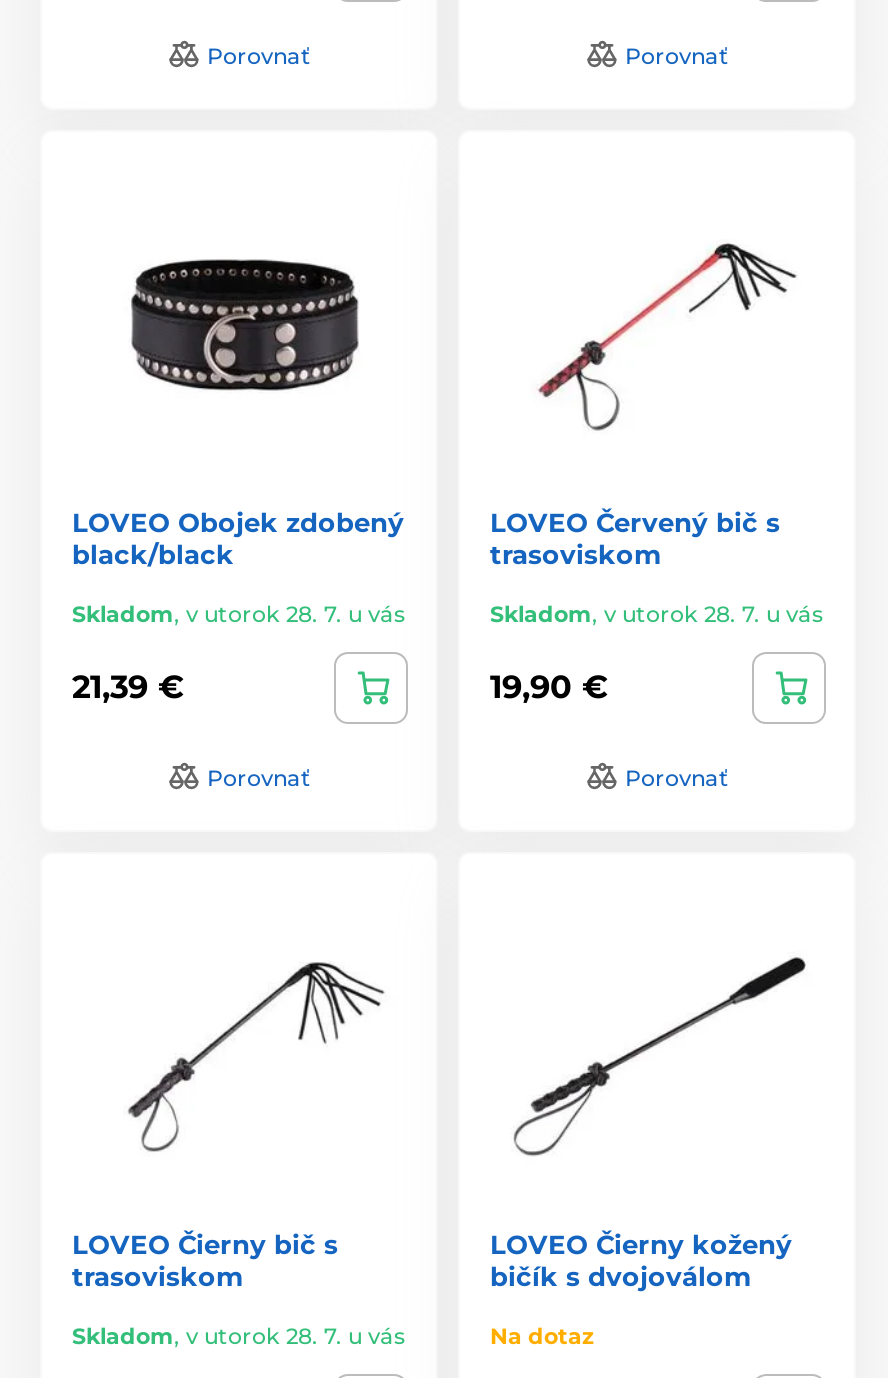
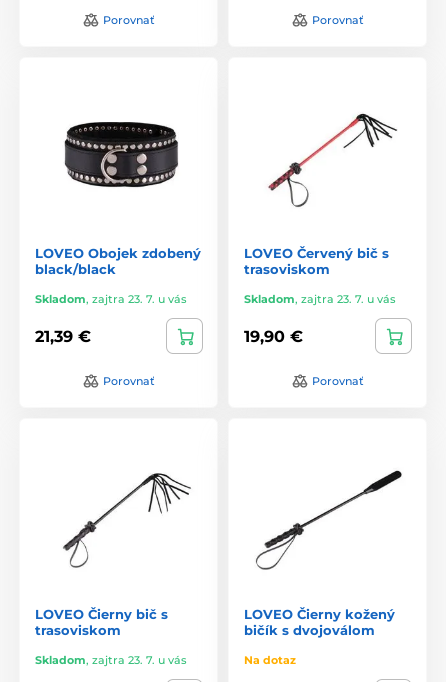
[72,599,406,627] Skladom, v utorok 28. 7. u vás -> [35,292,187,306] Skladom, zajtra 23. 7. u vás
[490,599,824,627] Skladom, v utorok 28. 7. u vás -> [244,292,396,306] Skladom, zajtra 23. 7. u vás
[72,1321,406,1349] Skladom, v utorok 28. 7. u vás -> [35,653,187,667] Skladom, zajtra 23. 7. u vás

